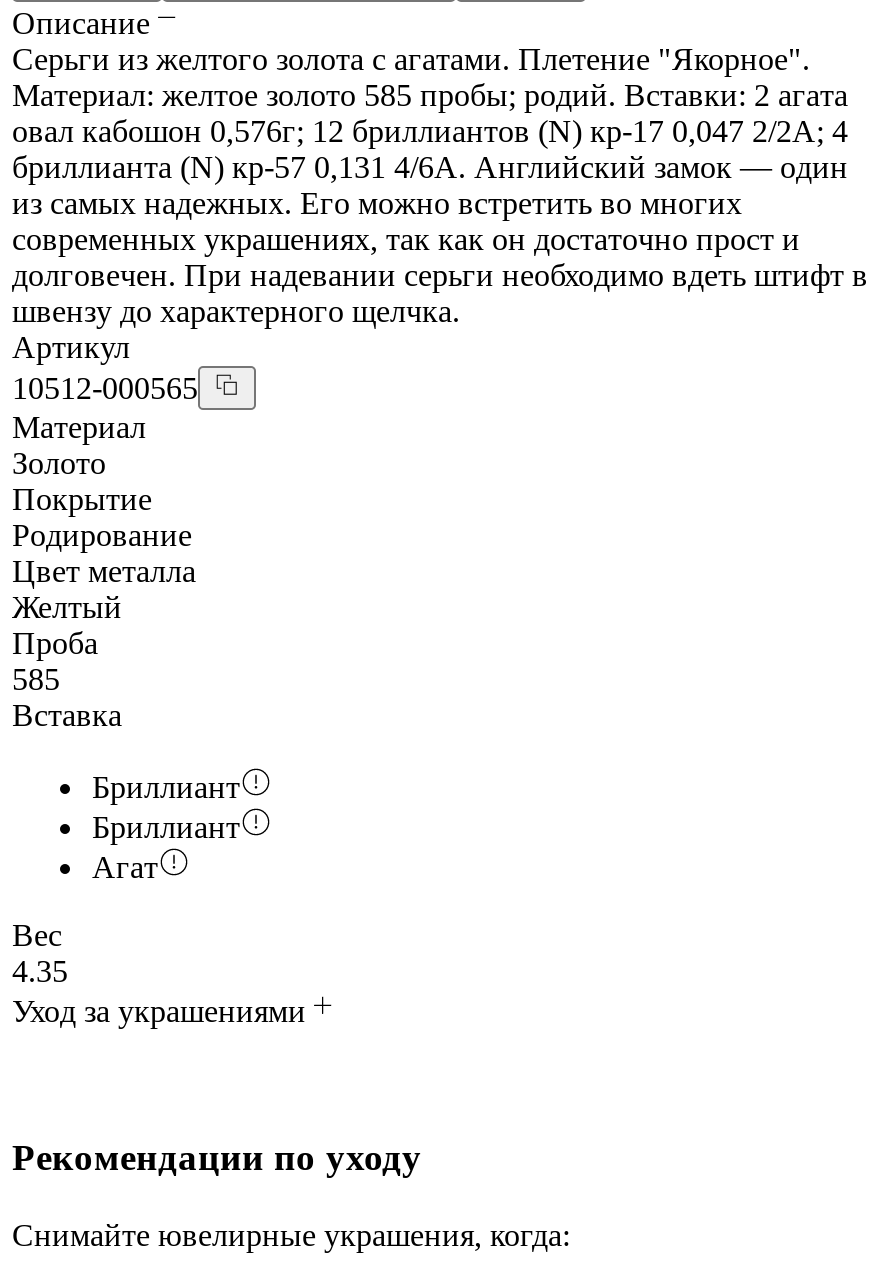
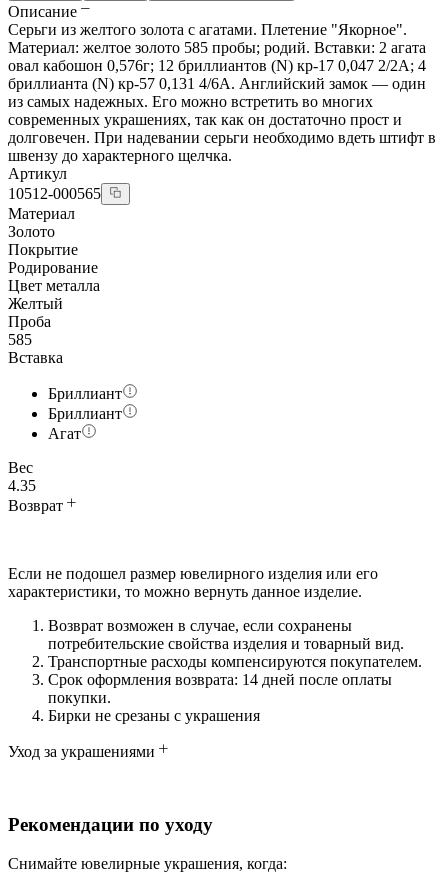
none -> [8,497,63,514] Возврат
none -> [8,565,422,724] Если не подошел размер ювелирного изделия или его | характеристики, то можно вернуть данное изделие. | Возврат возможен в случае, если сохранены | потребительские свойства изделия и товарный вид. | Транспортные расходы компенсируются покупателем. | Срок оформления возврата: 14 дней после оплаты | покупки. | Бирки не срезаны с украшения

